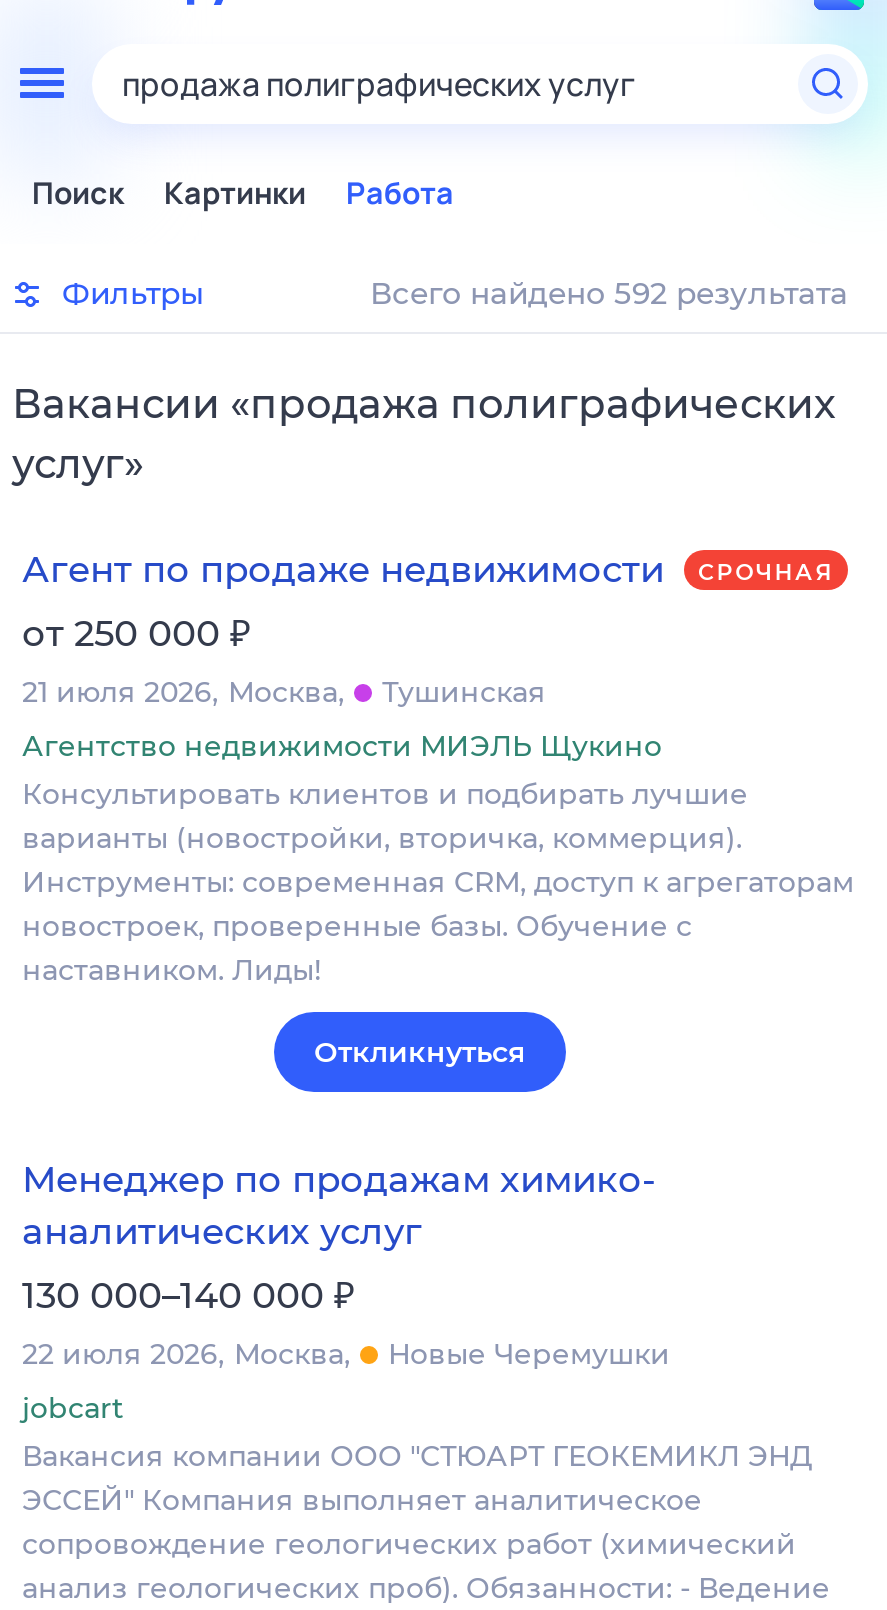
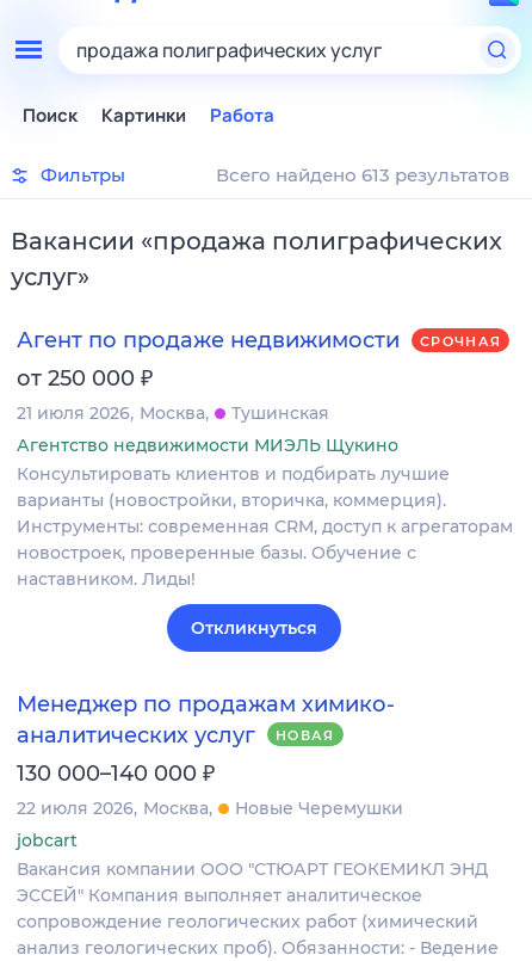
[370,274,848,312] Всего найдено 592 результата -> [216,164,509,186] Всего найдено 613 результатов
none -> [276,727,335,744] НОВАЯ

